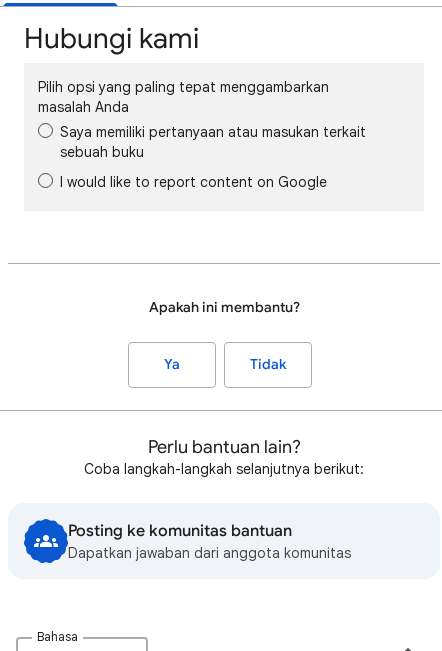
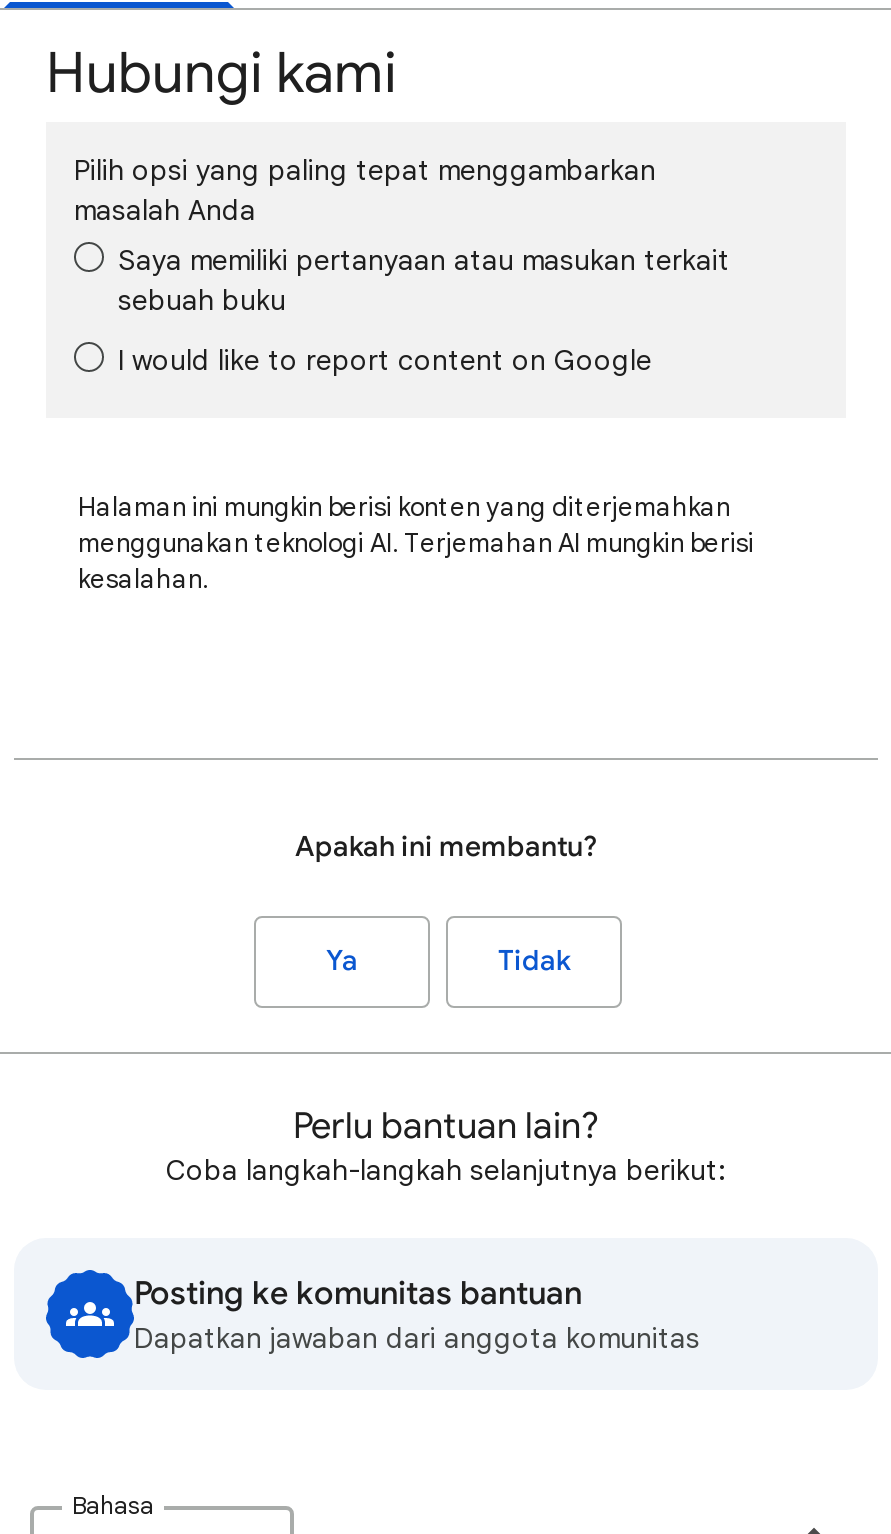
none -> [78,490,754,596] Halaman ini mungkin berisi konten yang diterjemahkan | menggunakan teknologi AI. Terjemahan AI mungkin berisi | kesalahan.

